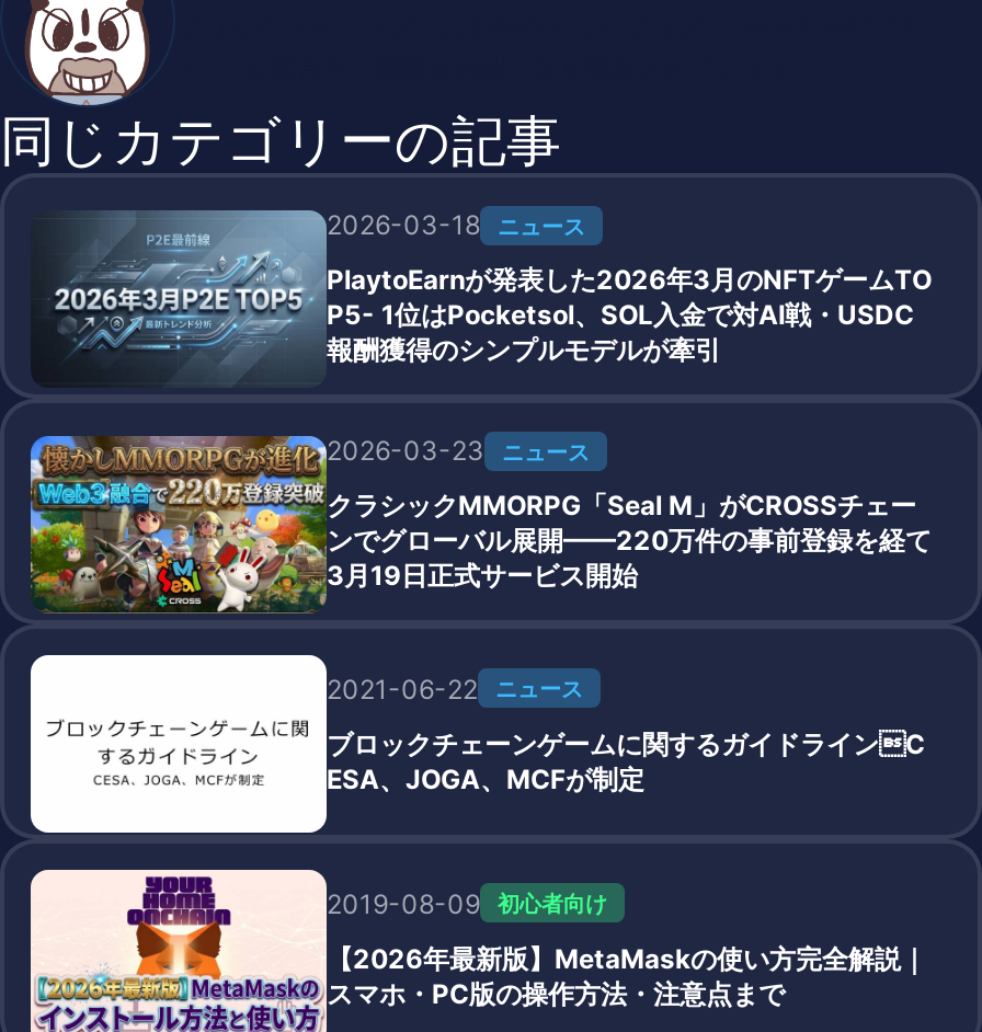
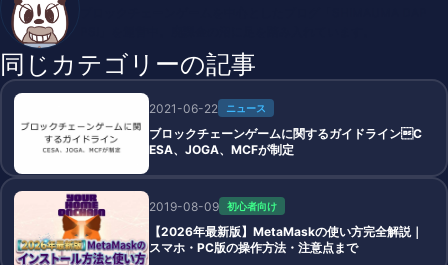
[33,204,932,592] [image] | 2026-03-18 | ニュース | PlaytoEarnが発表した2026年3月のNFTゲームTO | P5- 1位はPocketsol、SOL入金で対AI戦・USDC | 報酬獲得のシンプルモデルが牽引 | 2026-03-23 | ニュース | クラシックMMORPG「Seal M」がCROSSチェー | ンでグローバル展開——220万件の事前登録を経て | 3月19日正式サービス開始 -> none
[28,418,296,614] [image] -> none

